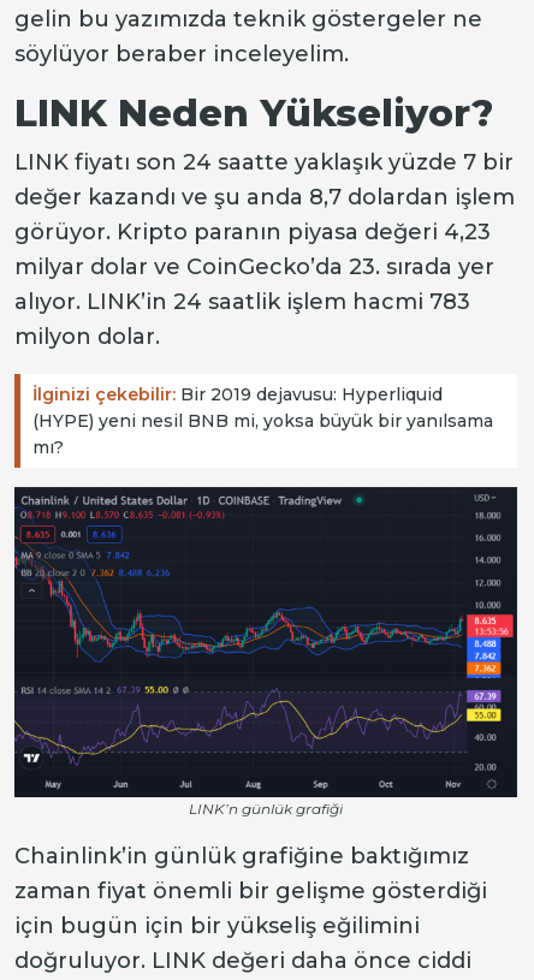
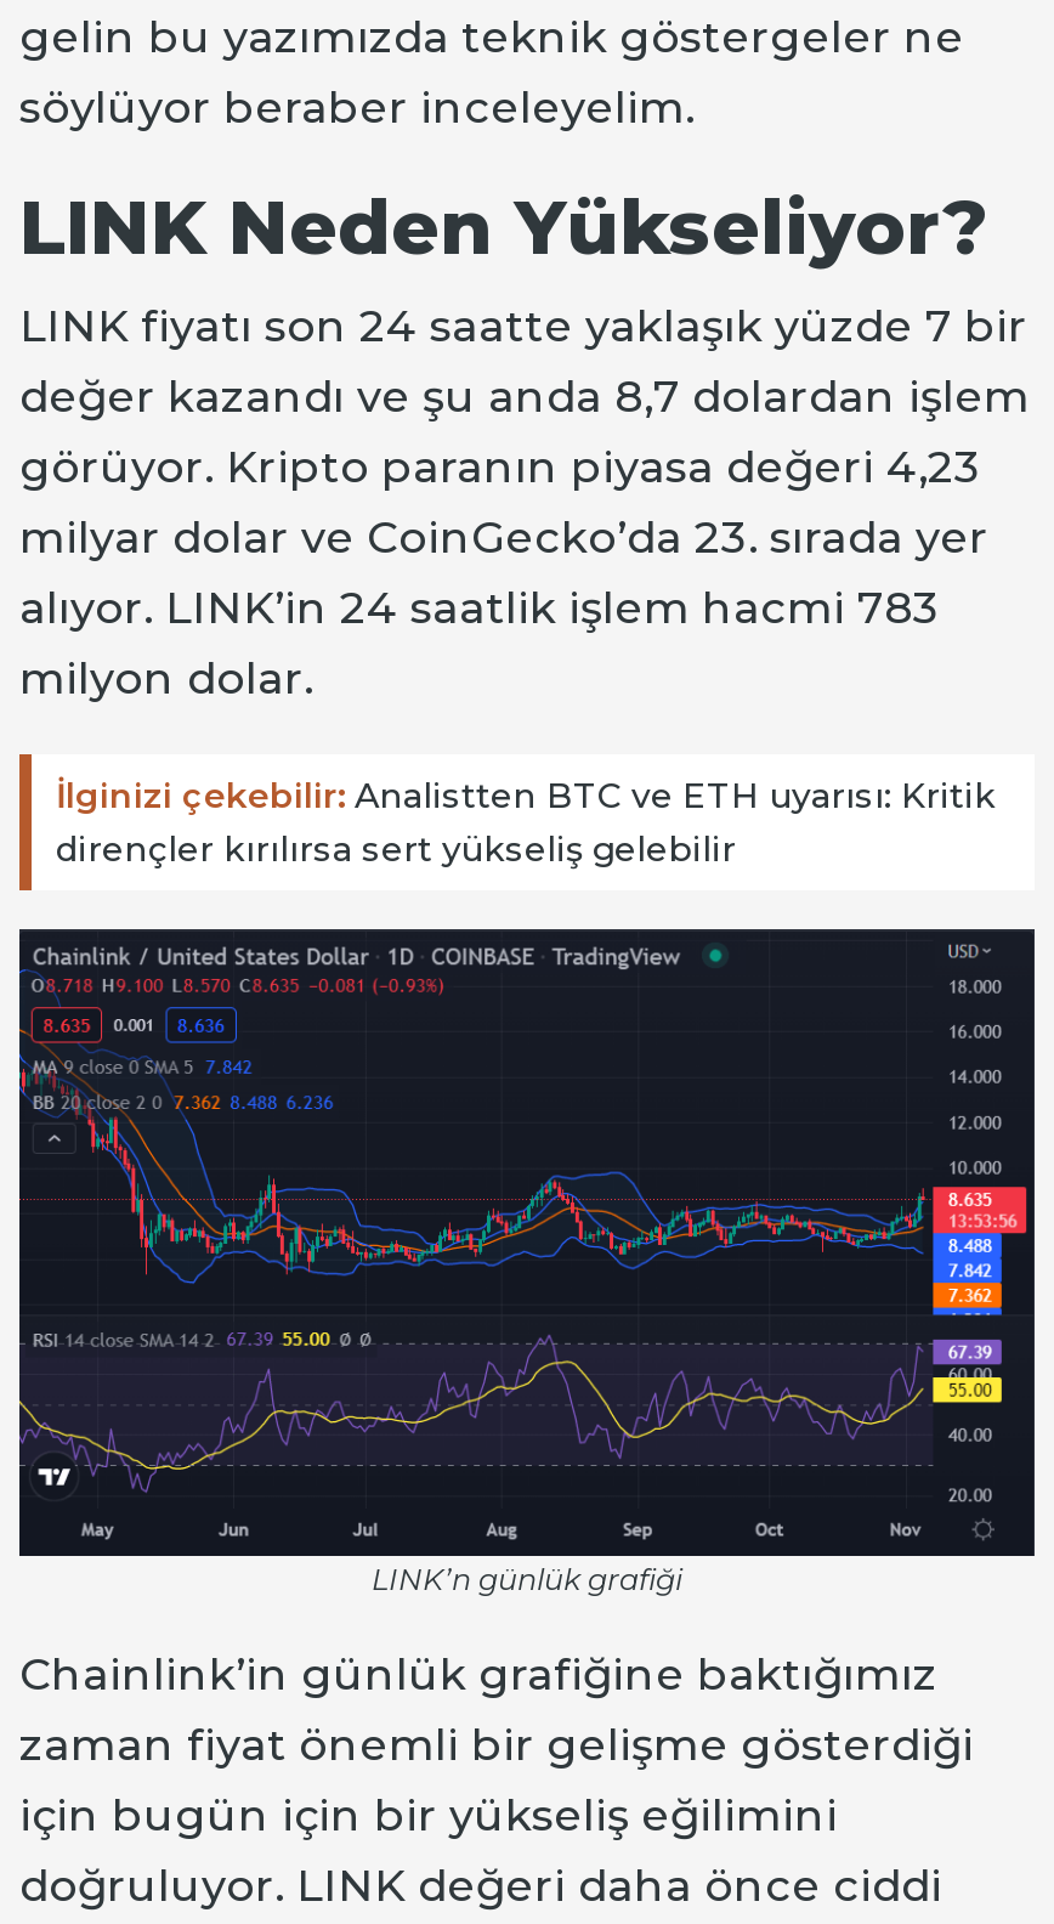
[32,383,493,458] İlginizi çekebilir: Bir 2019 dejavusu: Hyperliquid | (HYPE) yeni nesil BNB mi, yoksa büyük bir yanılsama | mı? -> [56,773,996,871] İlginizi çekebilir: Analistten BTC ve ETH uyarısı: Kritik | dirençler kırılırsa sert yükseliş gelebilir

